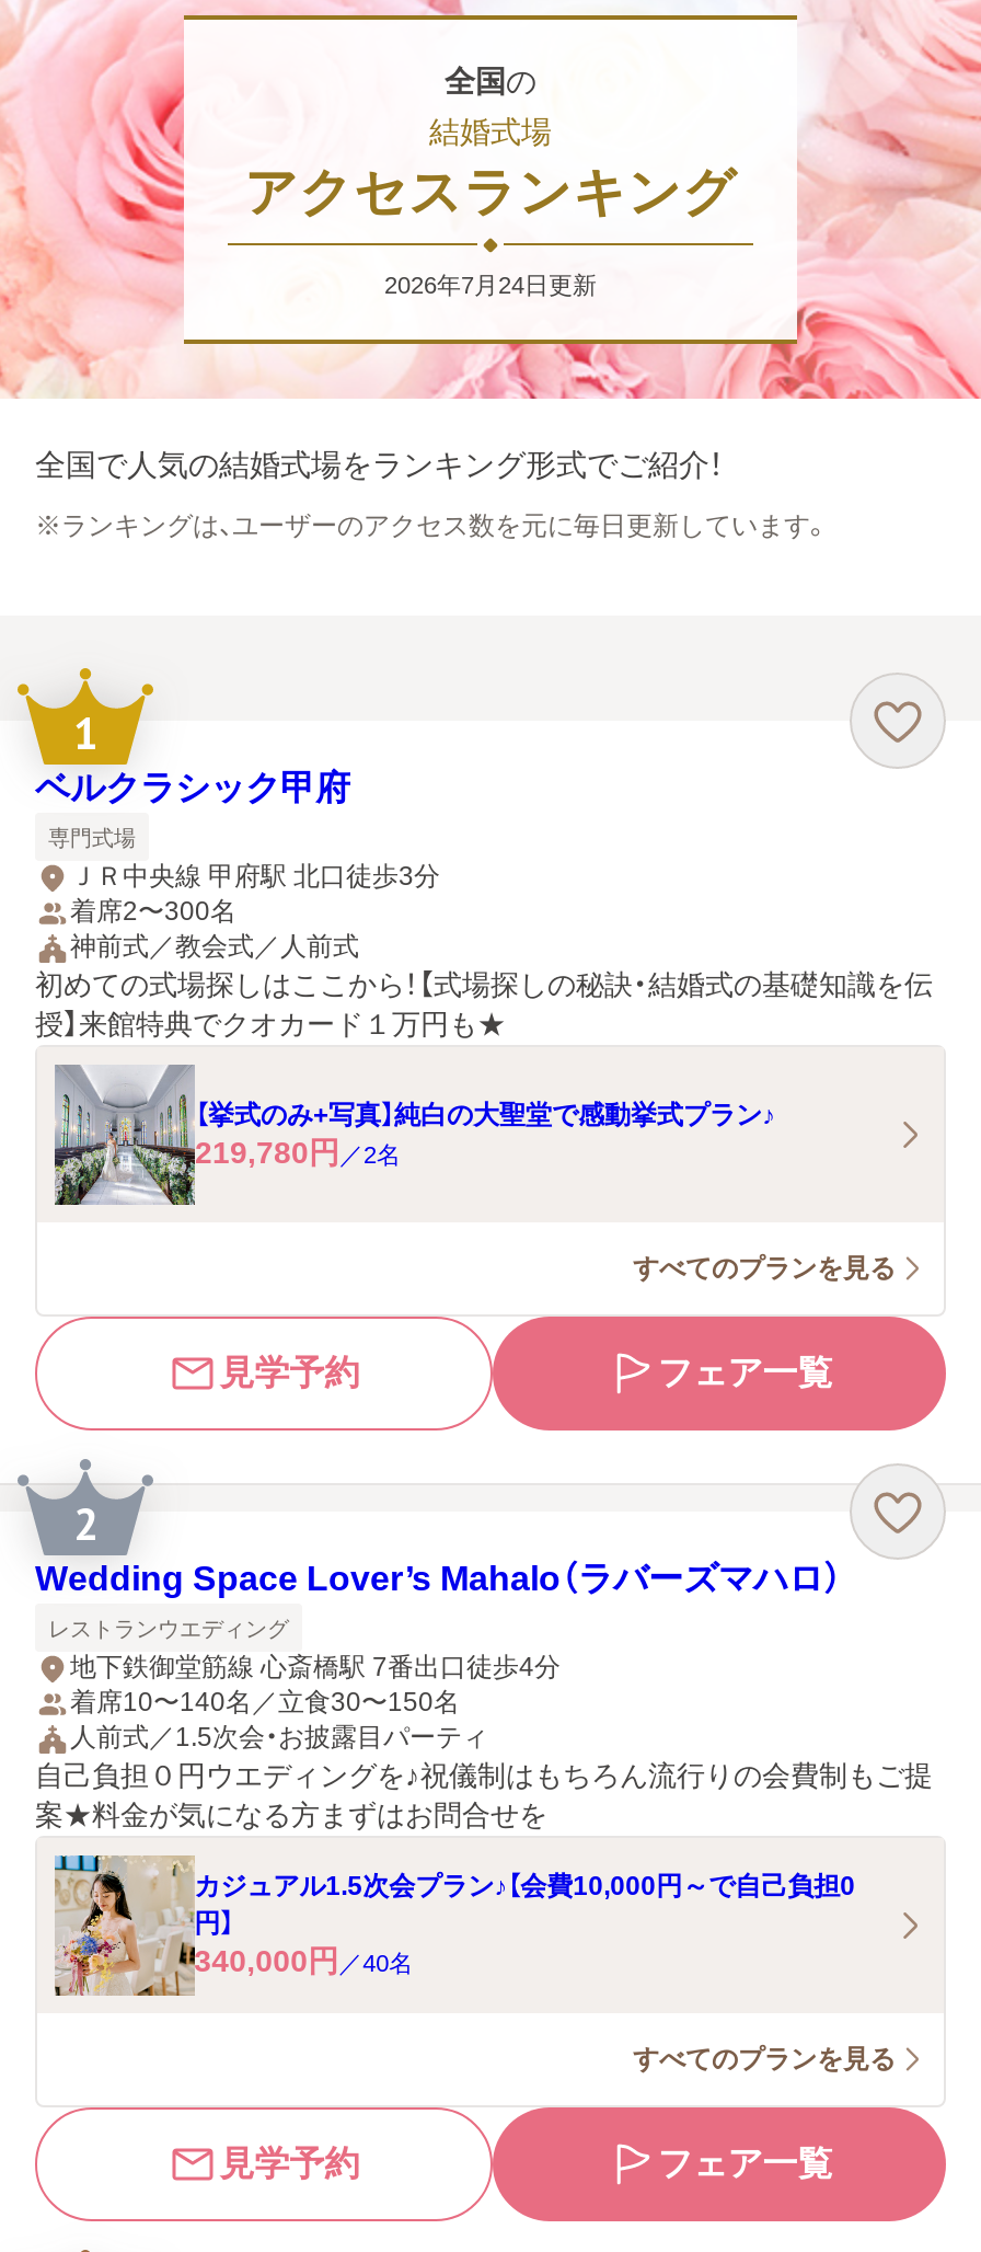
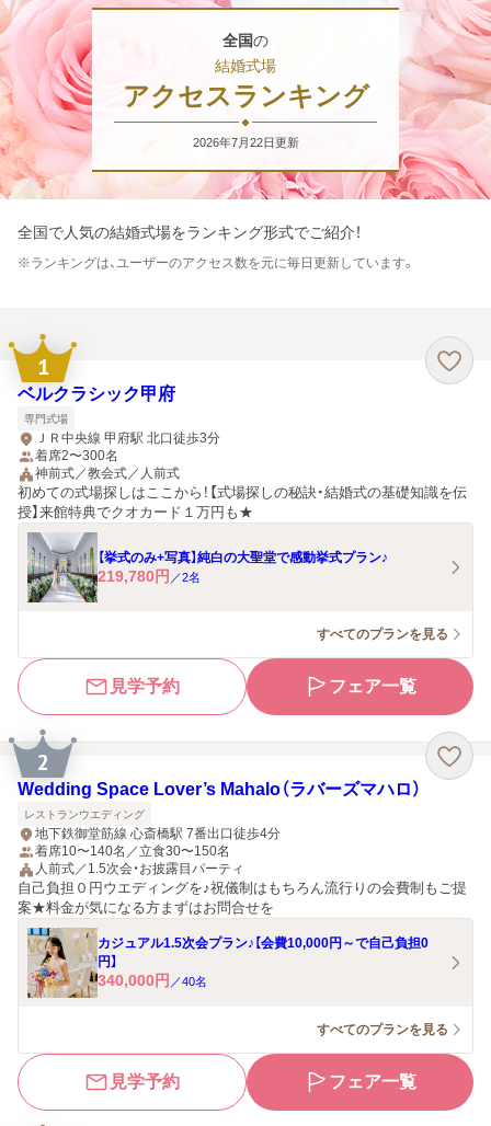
[384,271,597,297] 2026年7月24日更新 -> [192,135,299,148] 2026年7月22日更新

